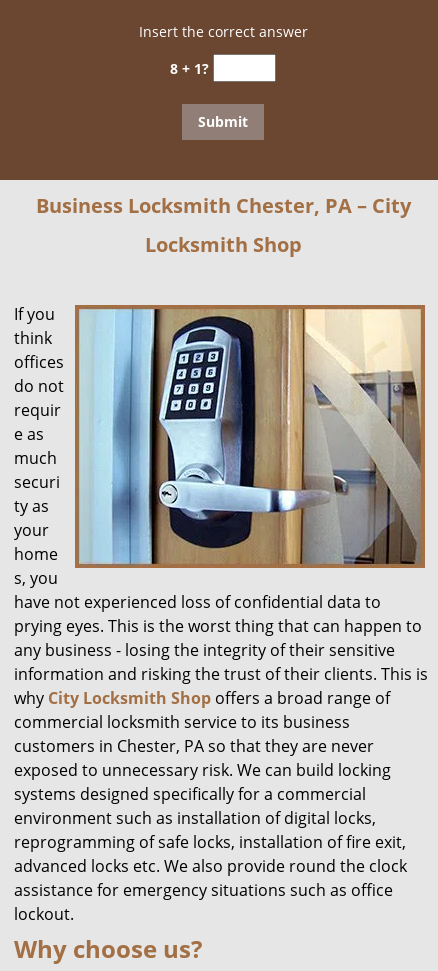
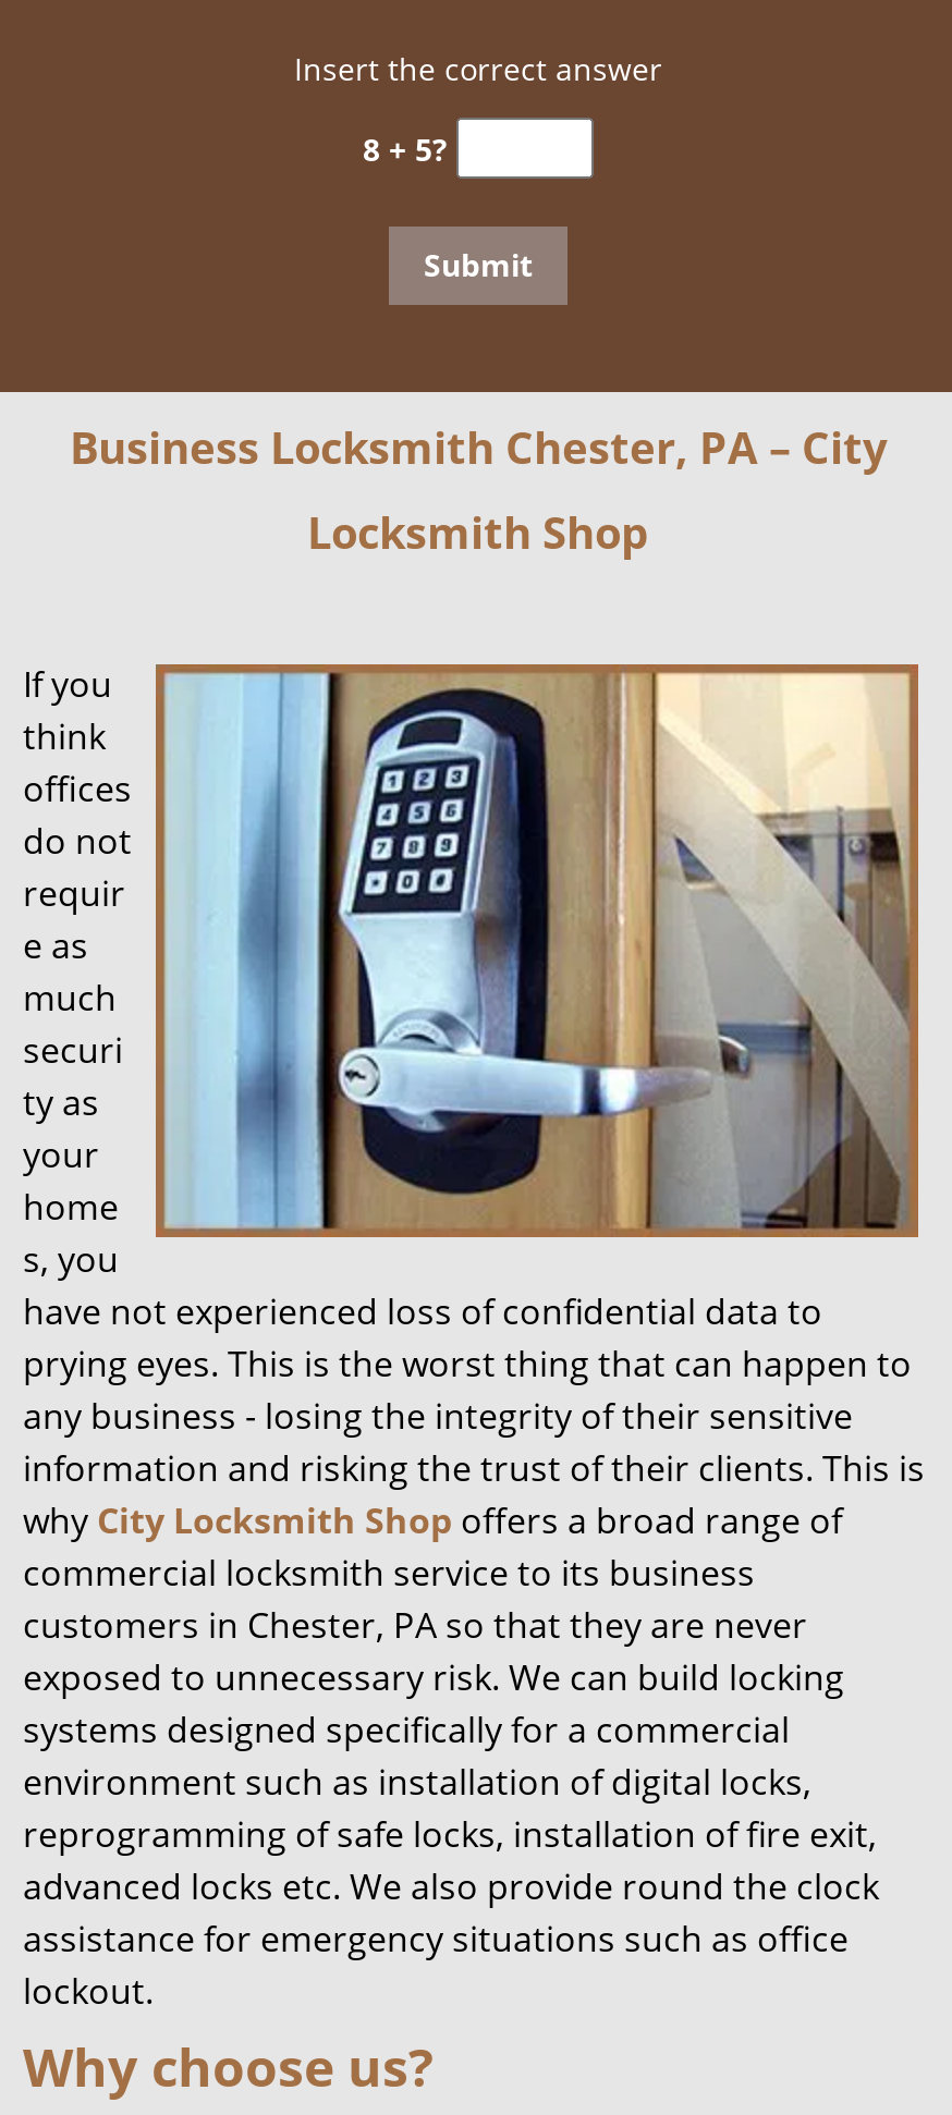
[170,59,209,78] 8 + 1? -> [363,129,448,170] 8 + 5?

